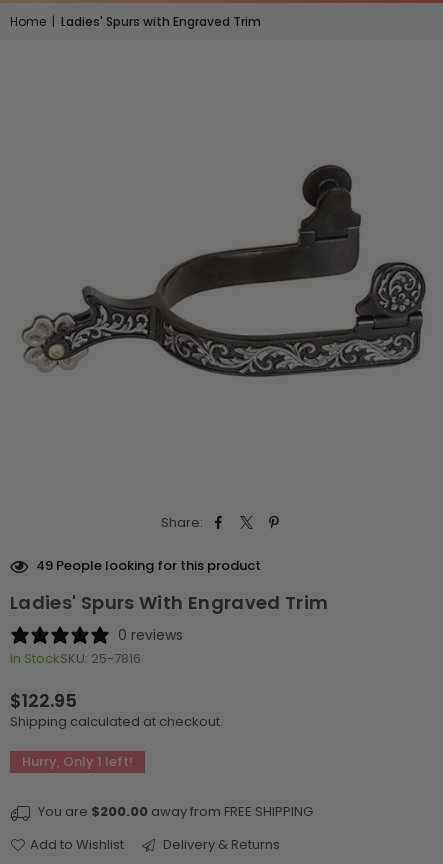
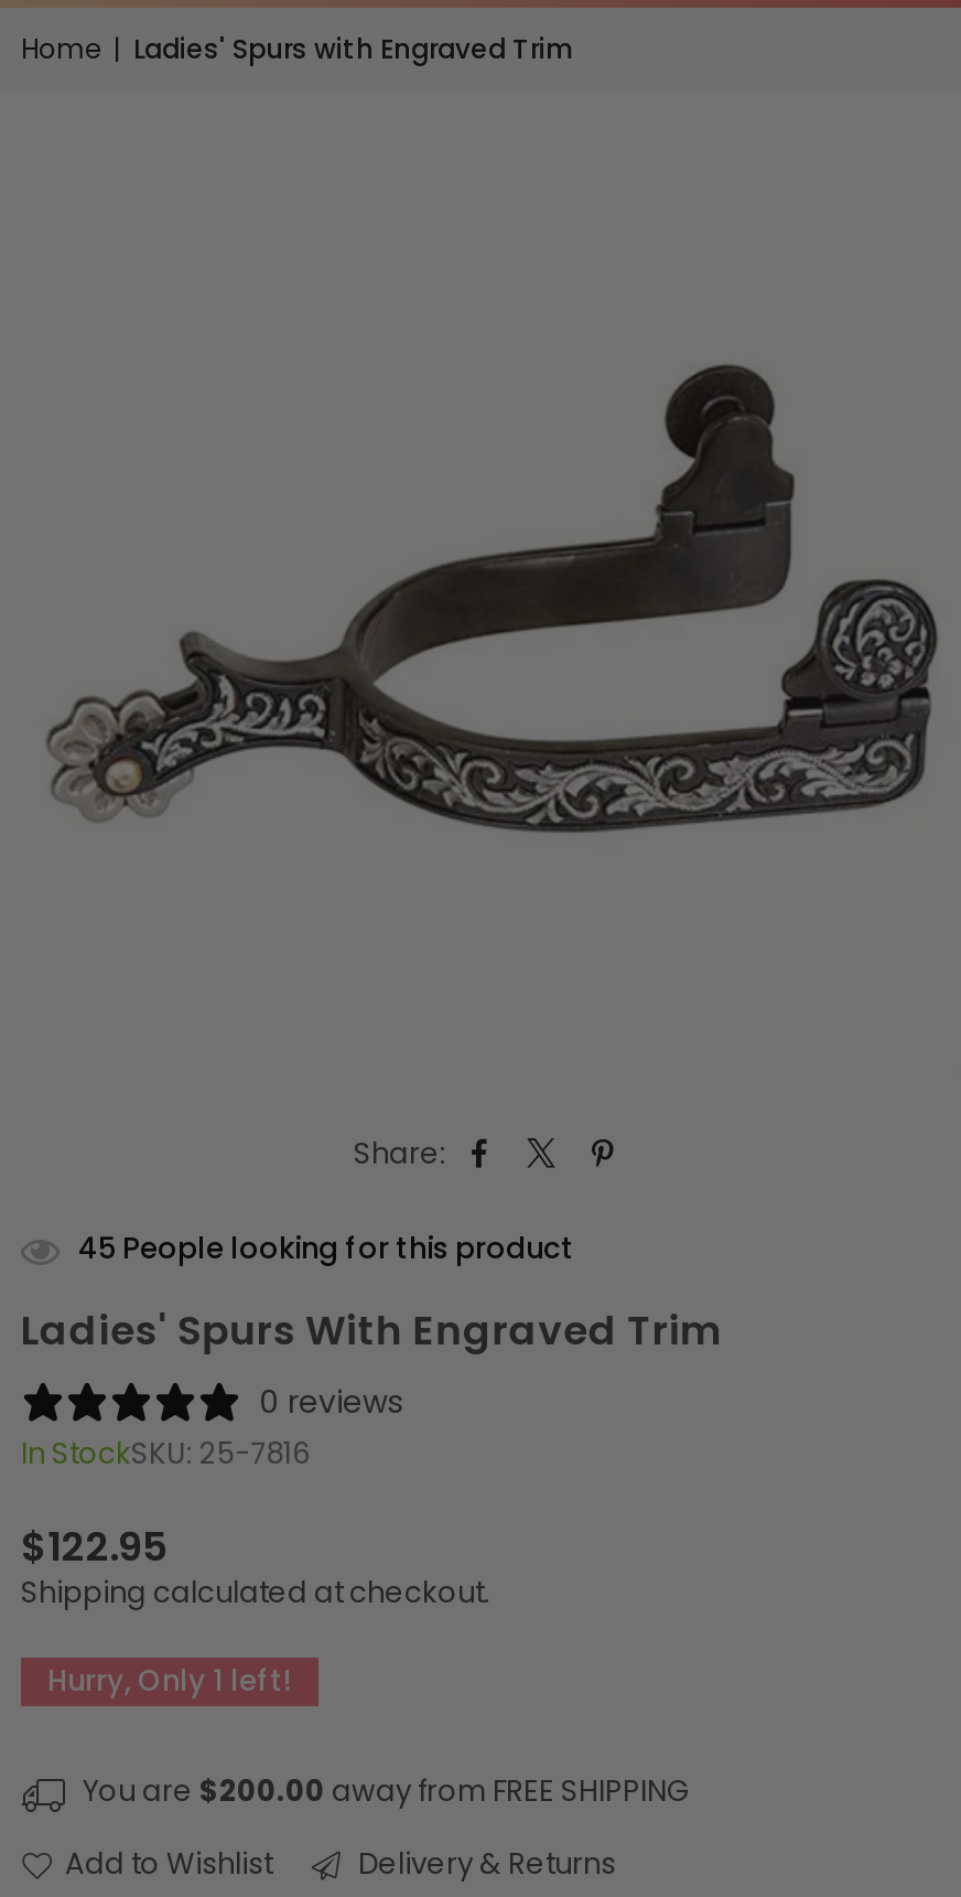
[36,556,261,575] 49 People looking for this product -> [78,1228,574,1269] 45 People looking for this product

